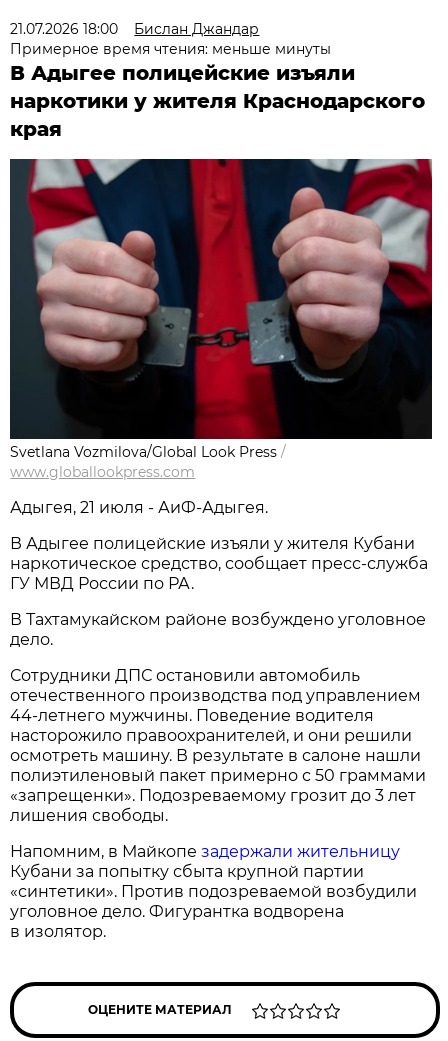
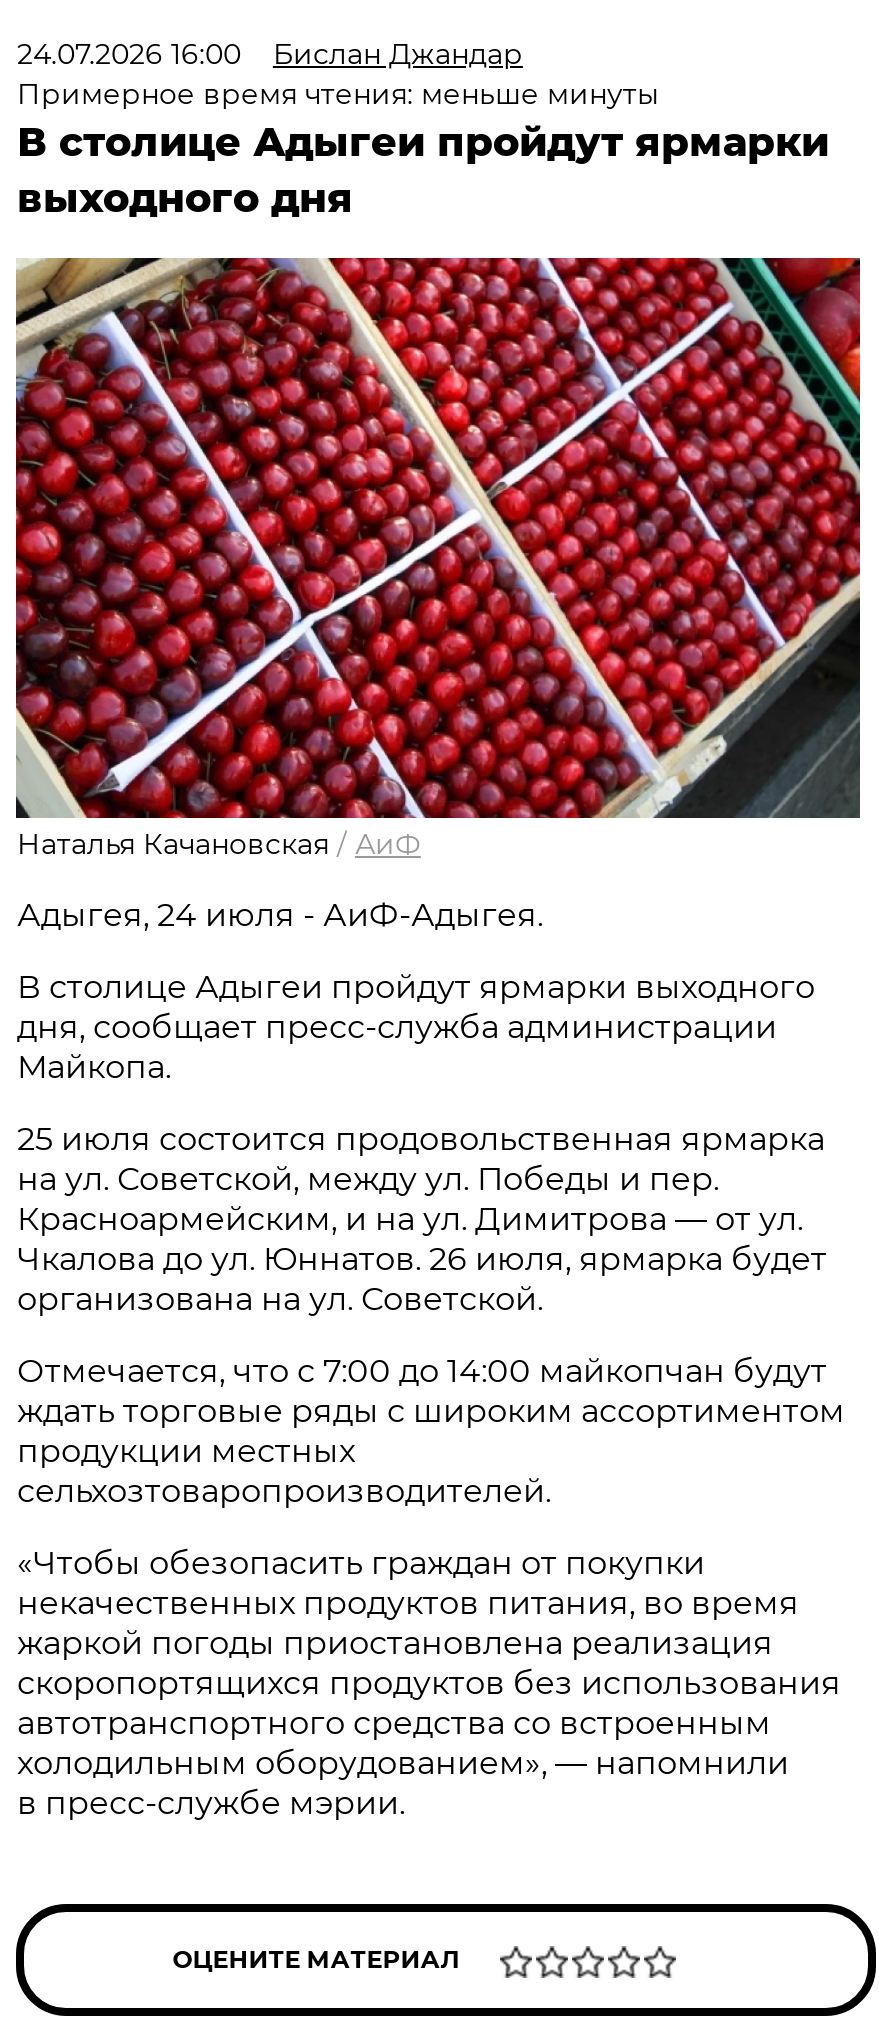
[10,20,259,38] 21.07.2026 18:00 Бислан Джандар -> [17,36,523,72] 24.07.2026 16:00 Бислан Джандар
[10,61,425,141] В Адыгее полицейские изъяли | наркотики у жителя Краснодарского | края -> [17,118,829,222] В столице Адыгеи пройдут ярмарки | выходного дня
[9,158,433,481] [image] | Svetlana Vozmilova/Global Look Press / | www.globallookpress.com -> [14,256,862,862] [image] | Наталья Качановская / АиФ
[10,498,268,517] Адыгея, 21 июля - АиФ-Адыгея. -> [17,896,543,934] Адыгея, 24 июля - АиФ-Адыгея.
[10,534,428,593] В Адыгее полицейские изъяли у жителя Кубани | наркотическое средство, сообщает пресс-служба | ГУ МВД России по РА. -> [17,968,815,1086] В столице Адыгеи пройдут ярмарки выходного | дня, сообщает пресс-служба администрации | Майкопа.
[10,610,426,649] В Тахтамукайском районе возбуждено уголовное | дело. -> [17,1120,827,1318] 25 июля состоится продовольственная ярмарка | на ул. Советской, между ул. Победы и пер. | Красноармейским, и на ул. Димитрова — от ул. | Чкалова до ул. Юннатов. 26 июля, ярмарка будет | организована на ул. Советской.
[10,666,426,825] Сотрудники ДПС остановили автомобиль | отечественного производства под управлением | 44-летнего мужчины. Поведение водителя | насторожило правоохранителей, и они решили | осмотреть машину. В результате в салоне нашли | полиэтиленовый пакет примерно с 50 граммами | «запрещенки». Подозреваемому грозит до 3 лет | лишения свободы. -> [17,1352,845,1510] Отмечается, что с 7:00 до 14:00 майкопчан будут | ждать торговые ряды с широким ассортиментом | продукции местных | сельхозтоваропроизводителей.
[10,842,417,941] Напомним, в Майкопе задержали жительницу | Кубани за попытку сбыта крупной партии | «синтетики». Против подозреваемой возбудили | уголовное дело. Фигурантка водворена | в изолятор. -> [17,1544,841,1822] «Чтобы обезопасить граждан от покупки | некачественных продуктов питания, во время | жаркой погоды приостановлена реализация | скоропортящихся продуктов без использования | автотранспортного средства со встроенным | холодильным оборудованием», — напомнили | в пресс-службе мэрии.

